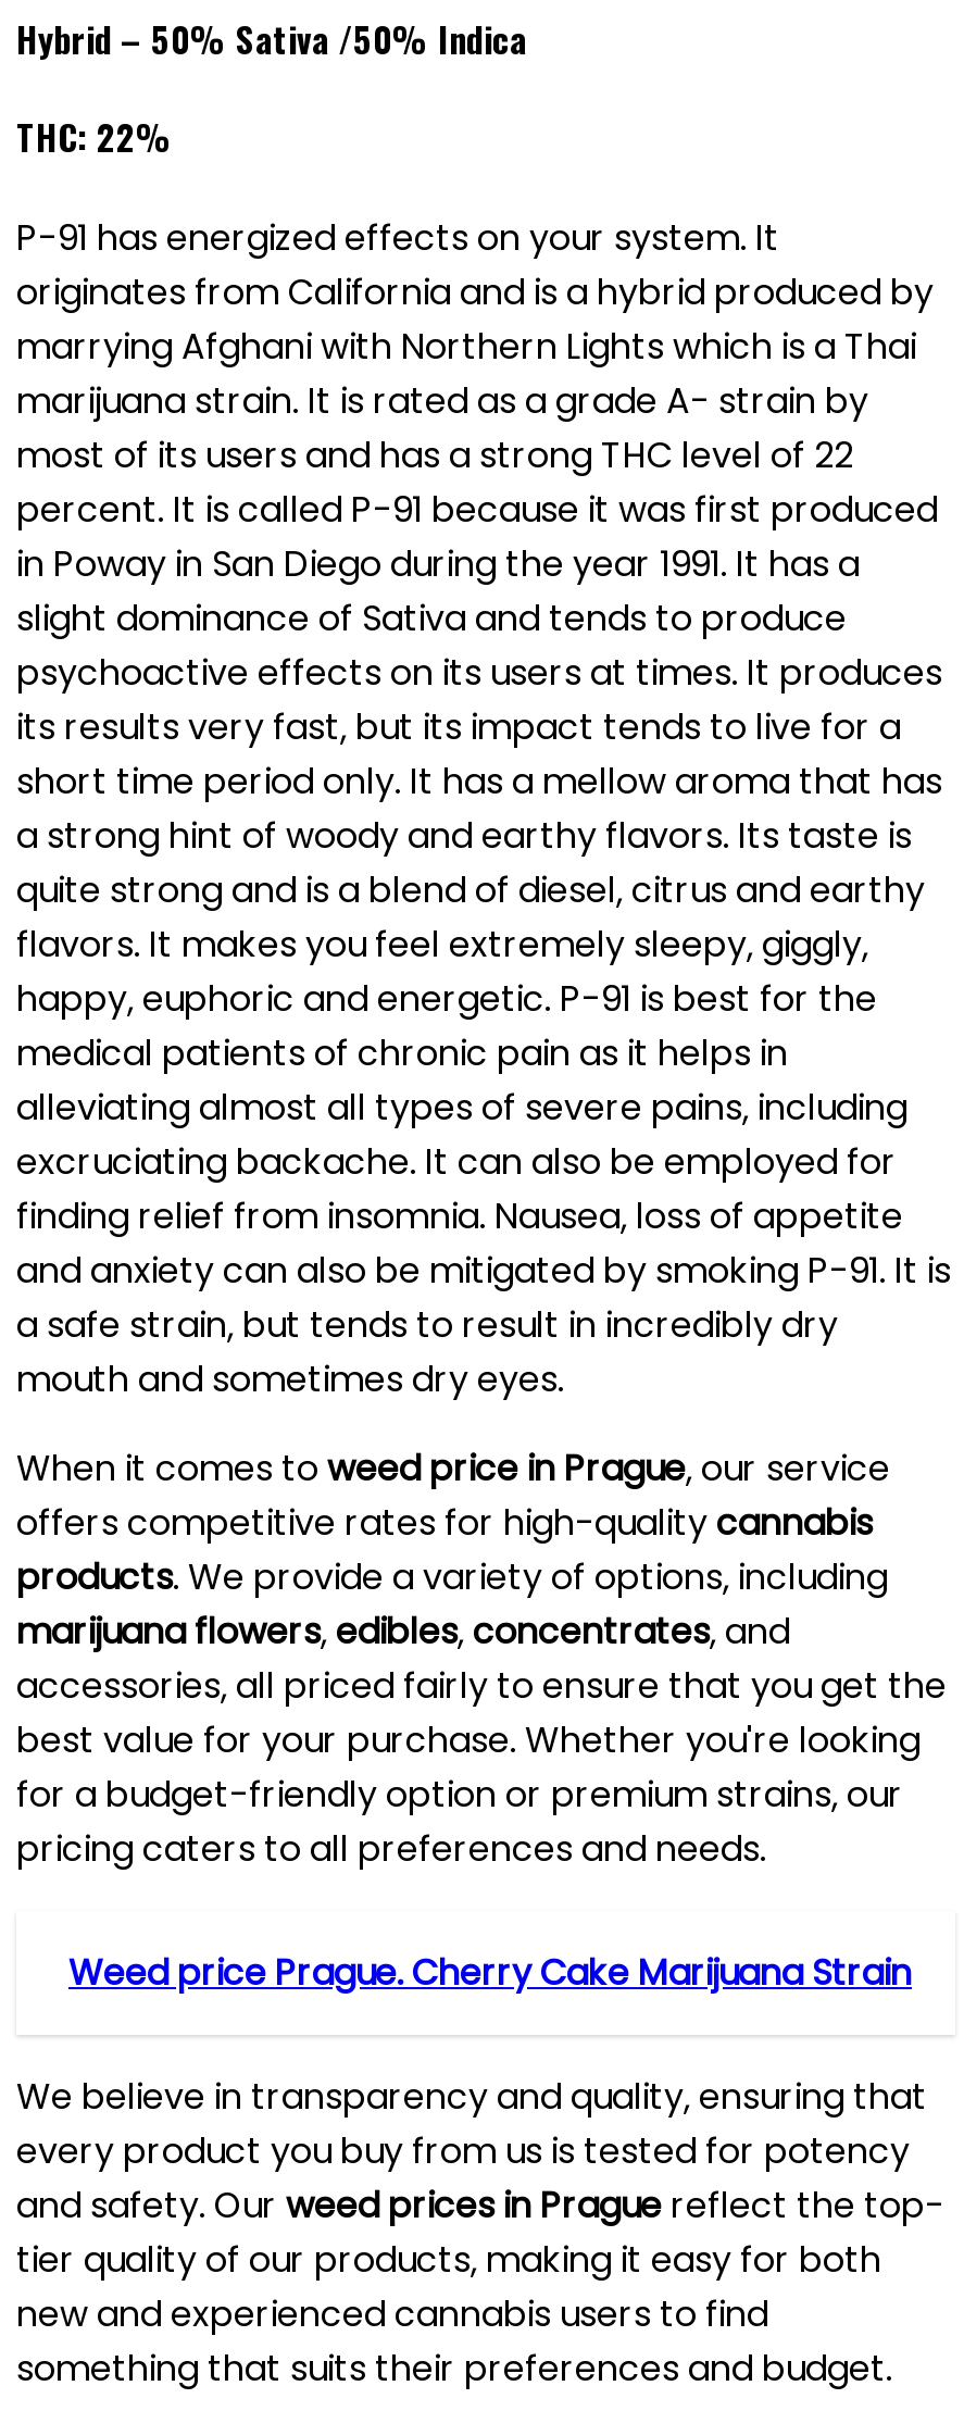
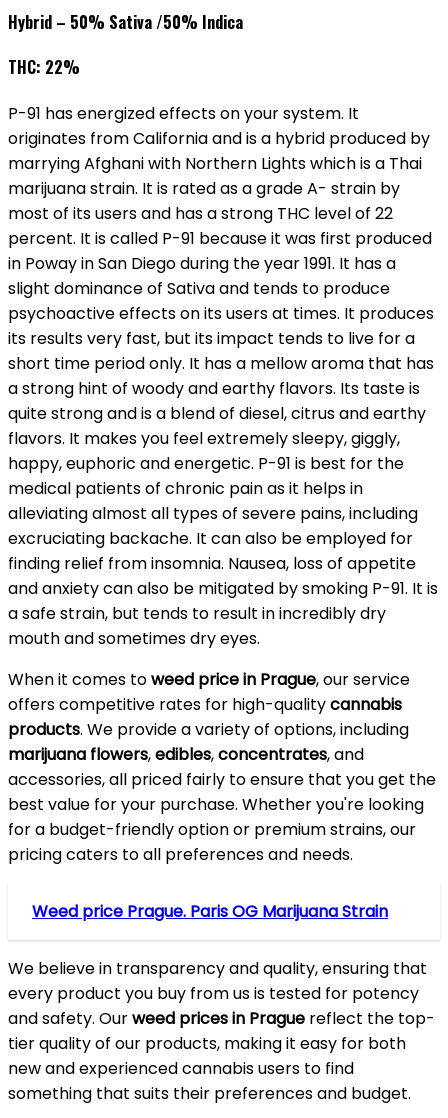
[68,1947,912,1997] Weed price Prague. Cherry Cake Marijuana Strain -> [32,900,388,923] Weed price Prague. Paris OG Marijuana Strain

